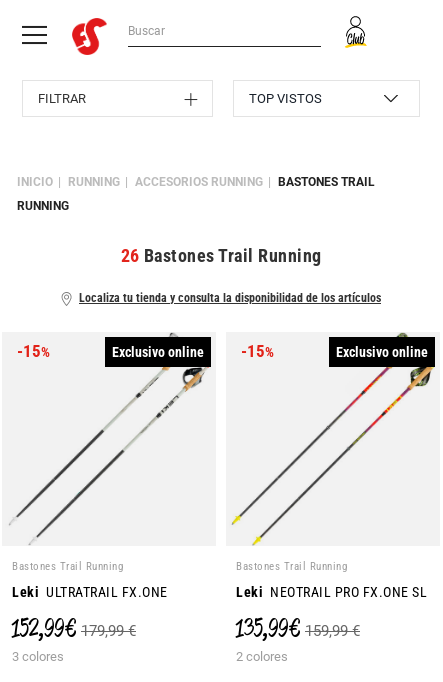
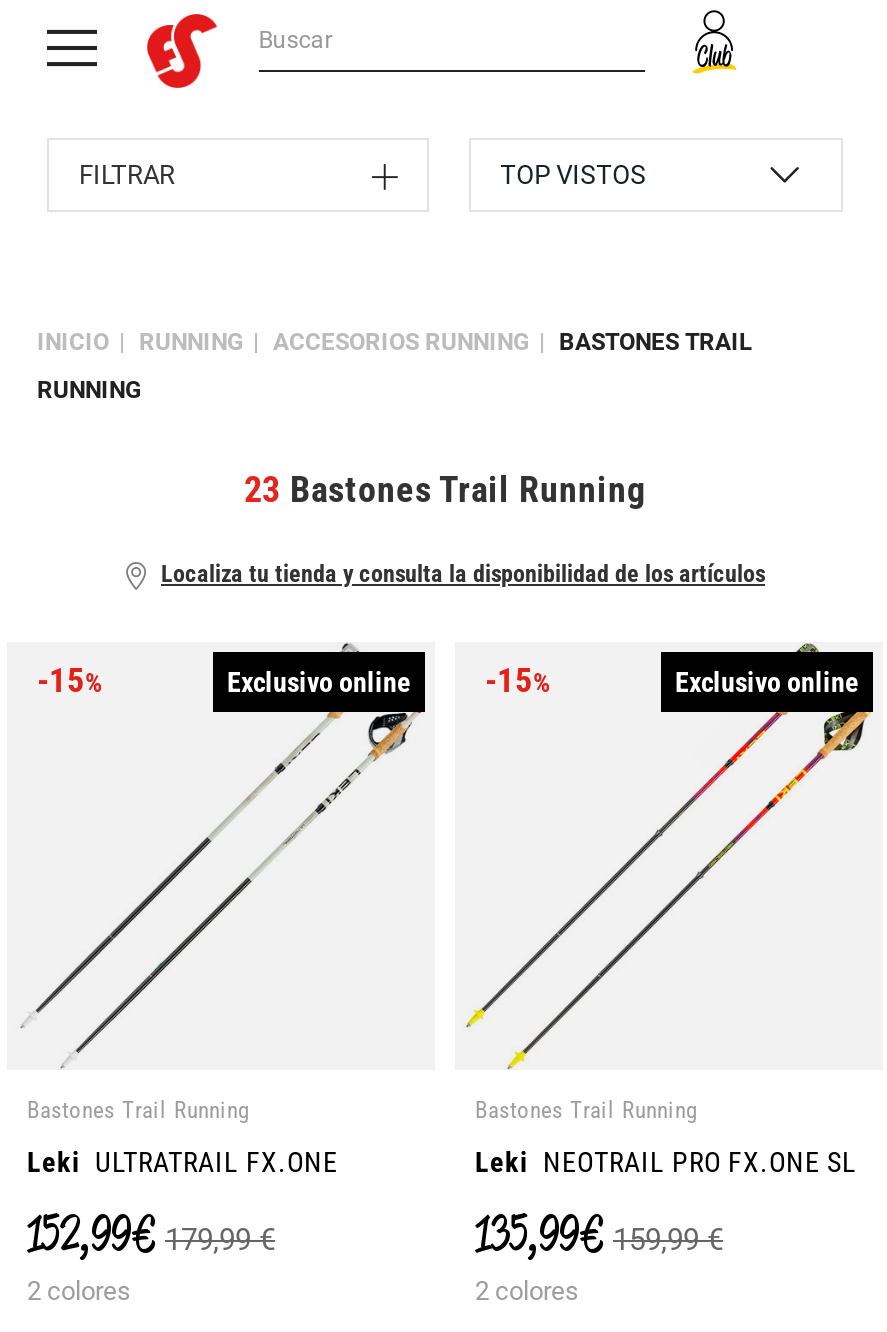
[120,245,321,266] 26 Bastones Trail Running -> [244,468,646,510] 23 Bastones Trail Running
[12,649,64,664] 3 colores -> [27,1276,131,1306] 2 colores

